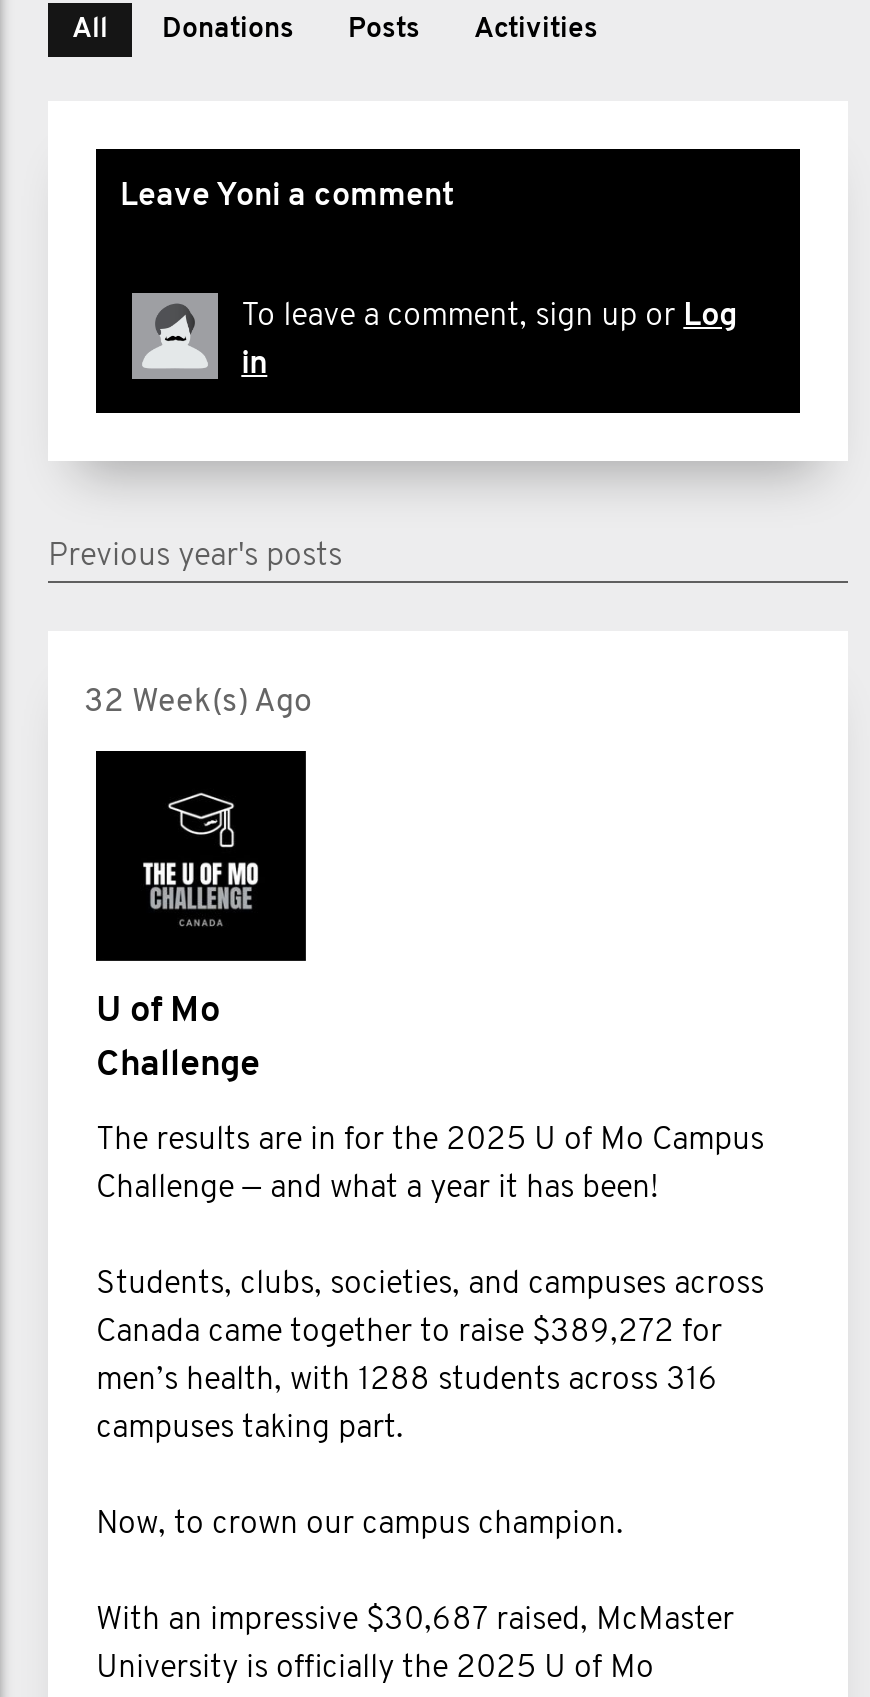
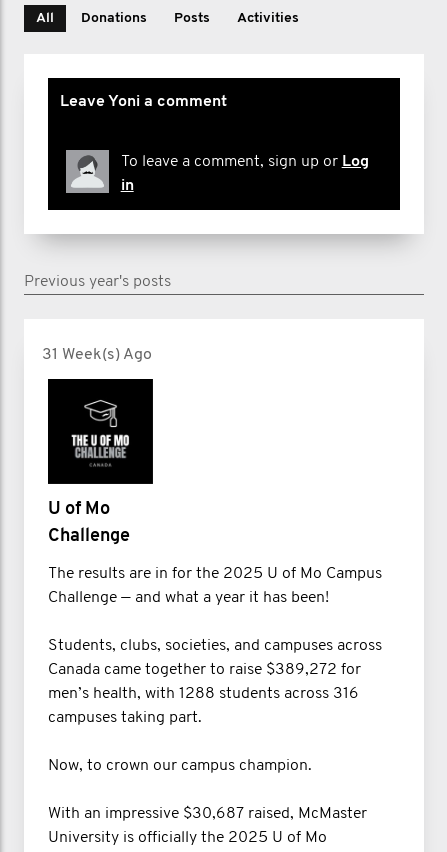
[84,687,312,719] 32 Week(s) Ago -> [42,347,152,363] 31 Week(s) Ago

